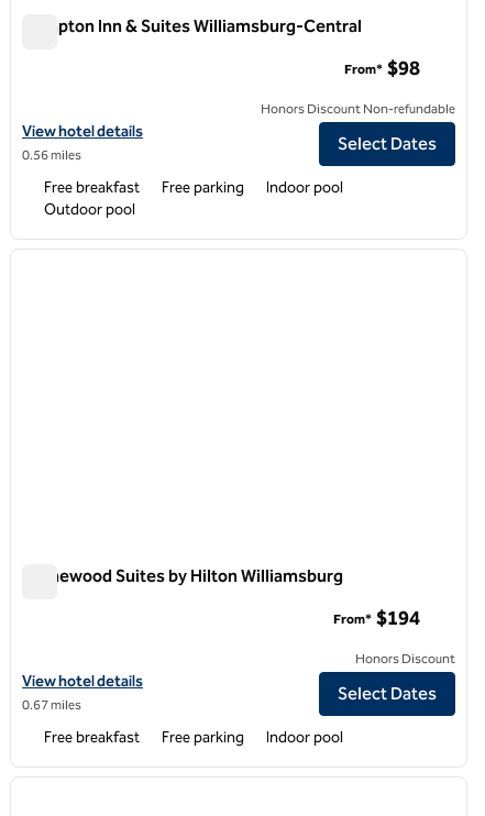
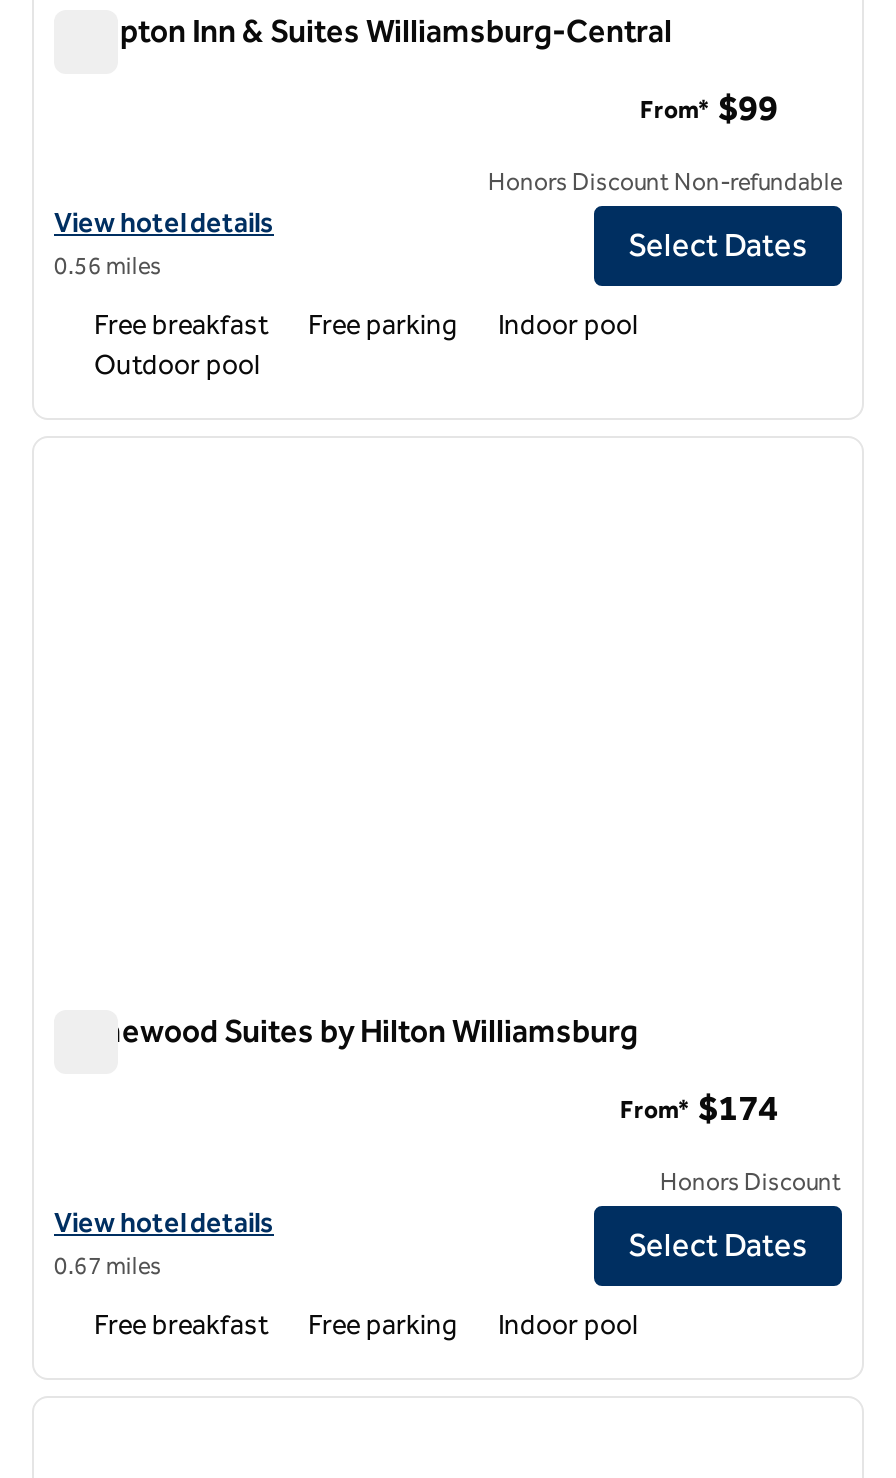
[344,57,420,81] From* $98 -> [640,87,778,131] From* $99
[333,607,420,631] From* $194 -> [620,1087,778,1131] From* $174

